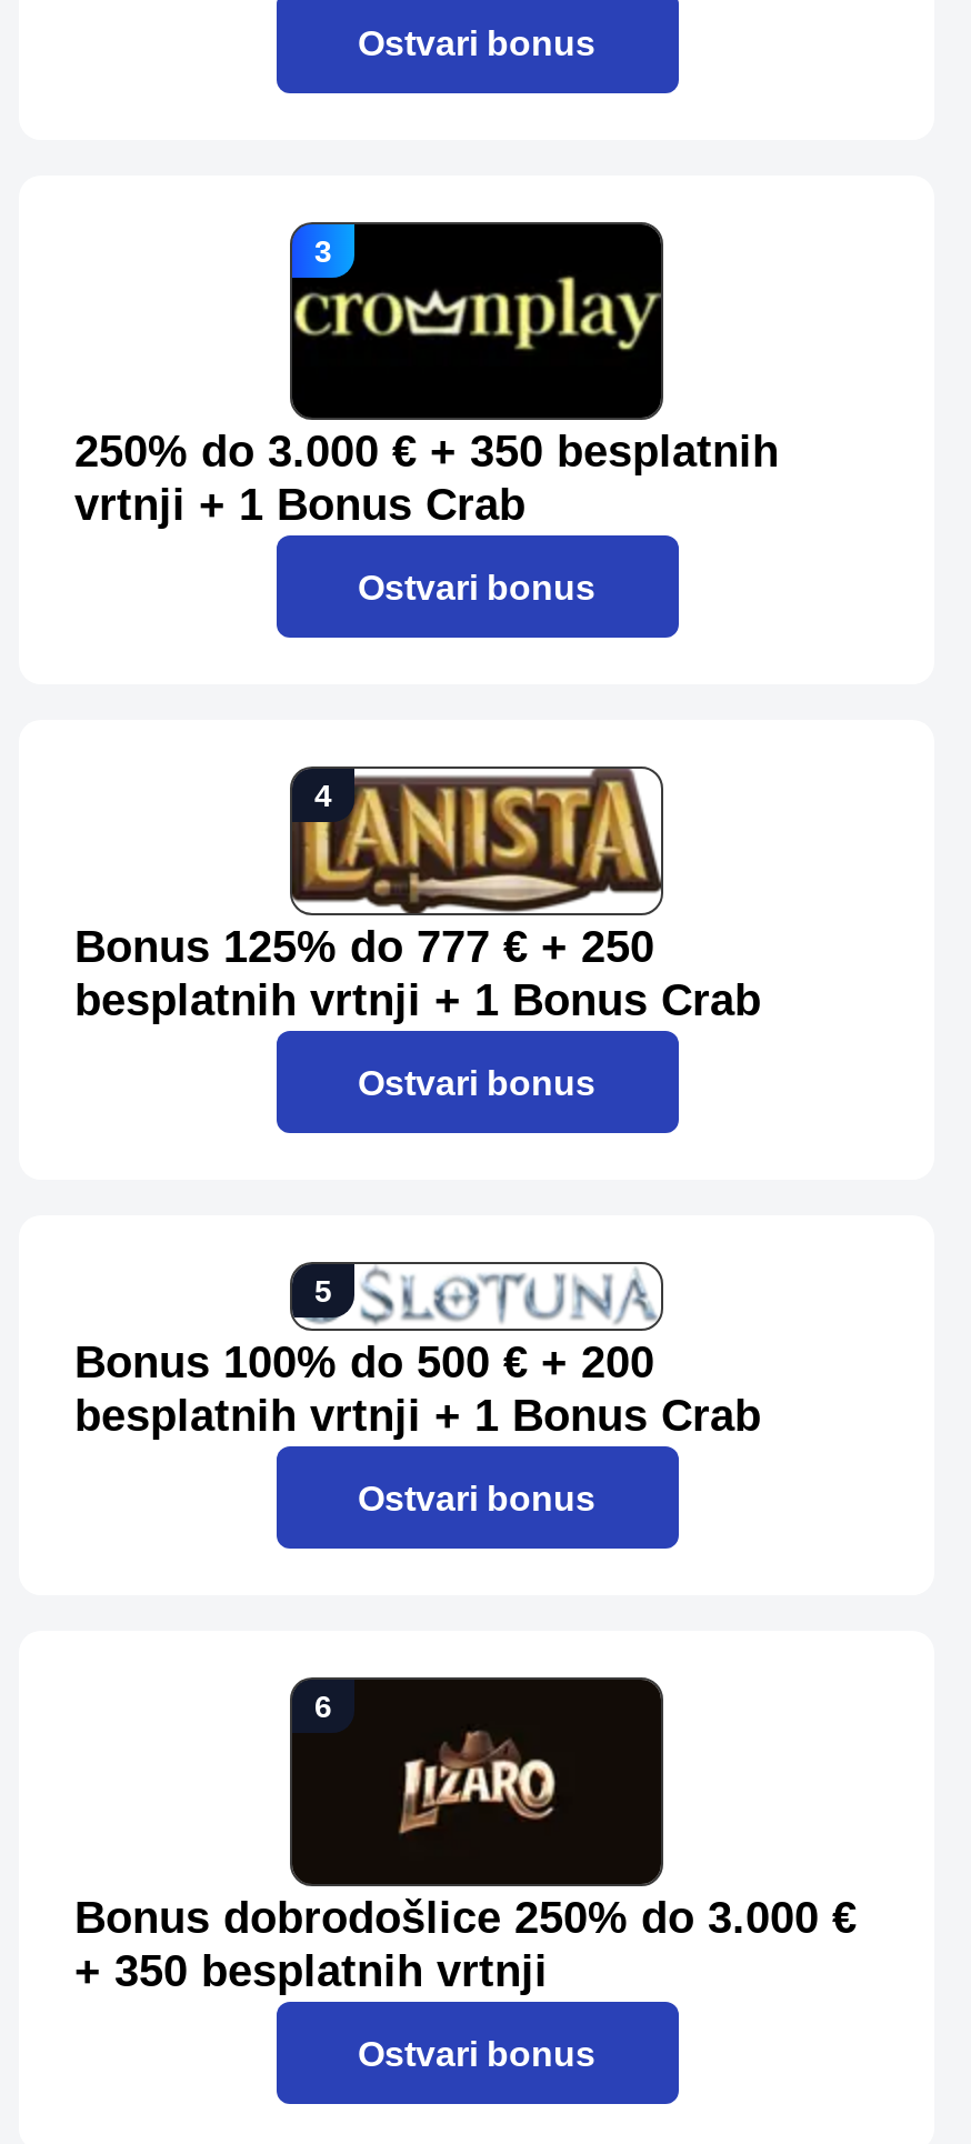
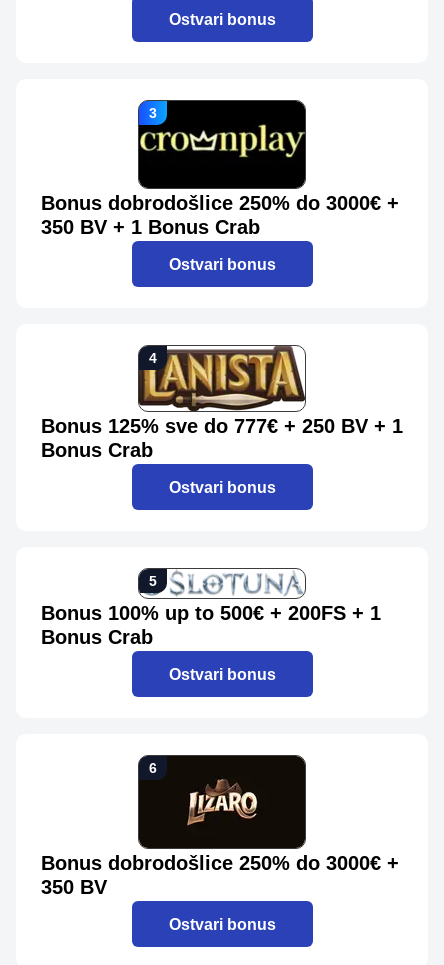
[74,427,779,529] 250% do 3.000 € + 350 besplatnih | vrtnji + 1 Bonus Crab -> [41,192,399,238] Bonus dobrodošlice 250% do 3000€ + | 350 BV + 1 Bonus Crab
[74,922,761,1024] Bonus 125% do 777 € + 250 | besplatnih vrtnji + 1 Bonus Crab -> [41,415,403,461] Bonus 125% sve do 777€ + 250 BV + 1 | Bonus Crab
[74,1338,761,1440] Bonus 100% do 500 € + 200 | besplatnih vrtnji + 1 Bonus Crab -> [41,602,381,648] Bonus 100% up to 500€ + 200FS + 1 | Bonus Crab
[74,1893,857,1995] Bonus dobrodošlice 250% do 3.000 € | + 350 besplatnih vrtnji -> [41,852,399,898] Bonus dobrodošlice 250% do 3000€ + | 350 BV

